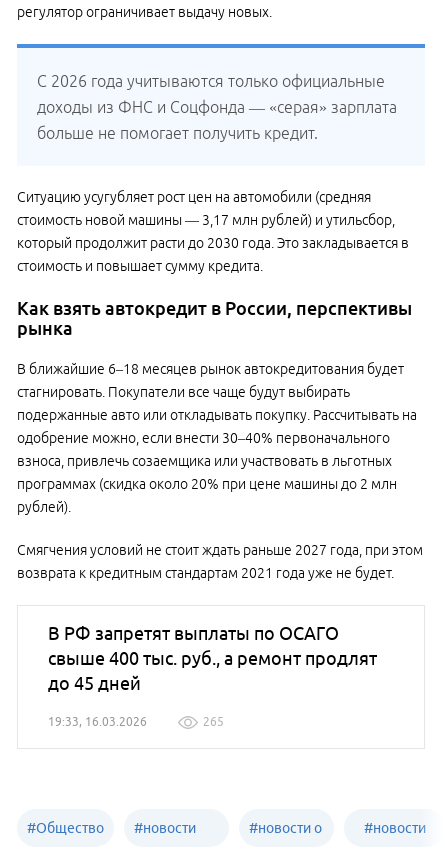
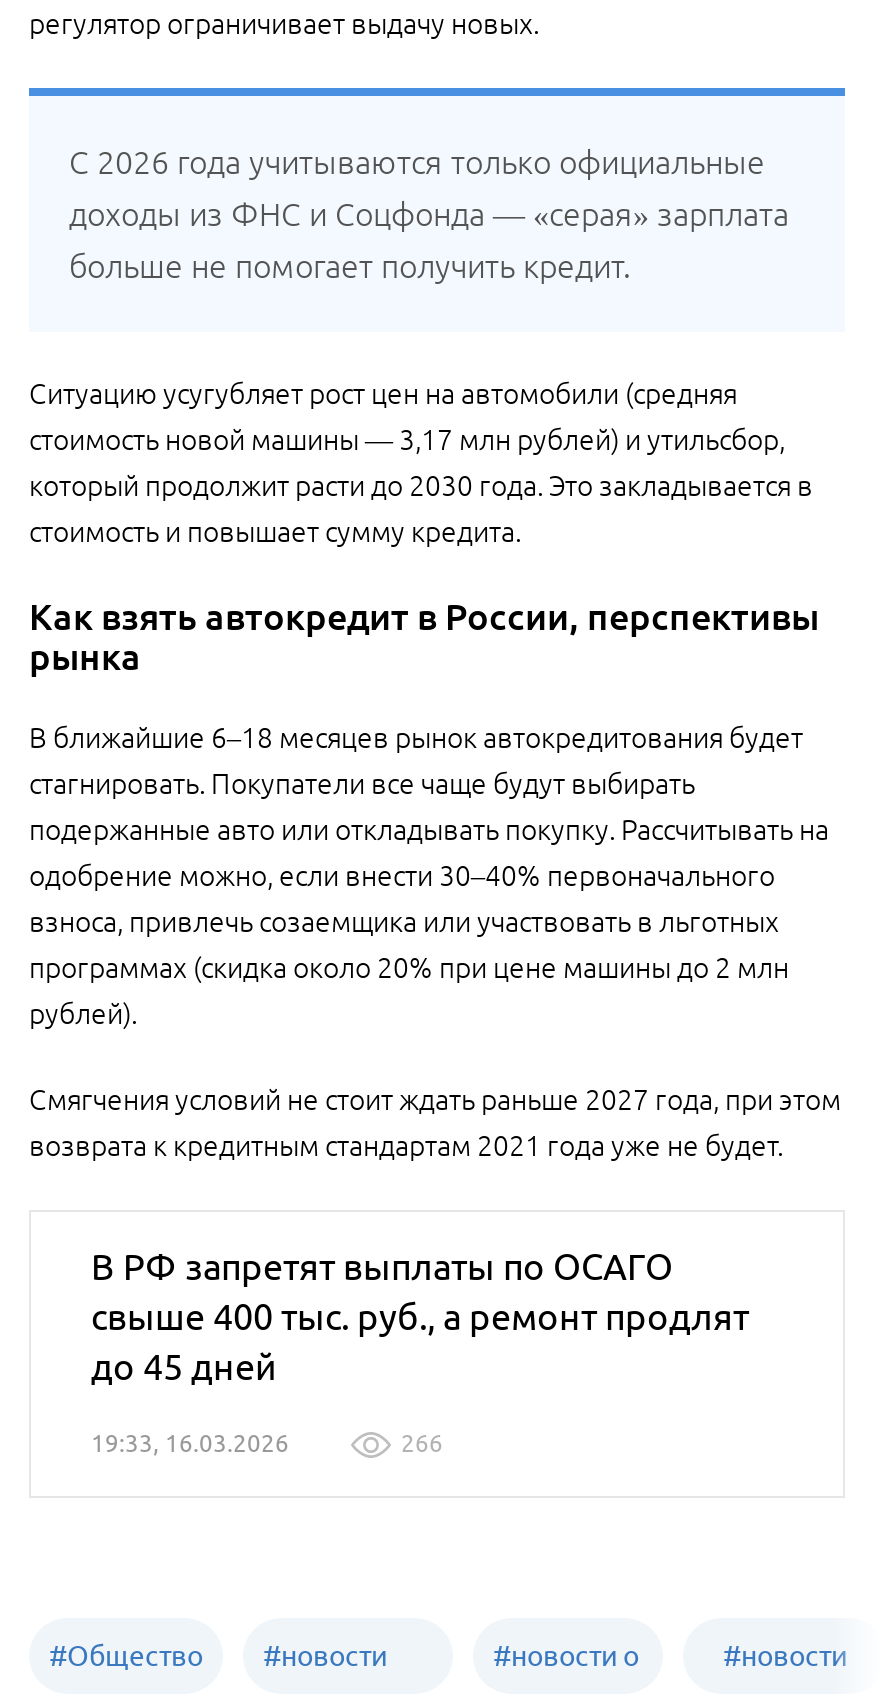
[203,715,224,728] 265 -> [401,1430,443,1456] 266

